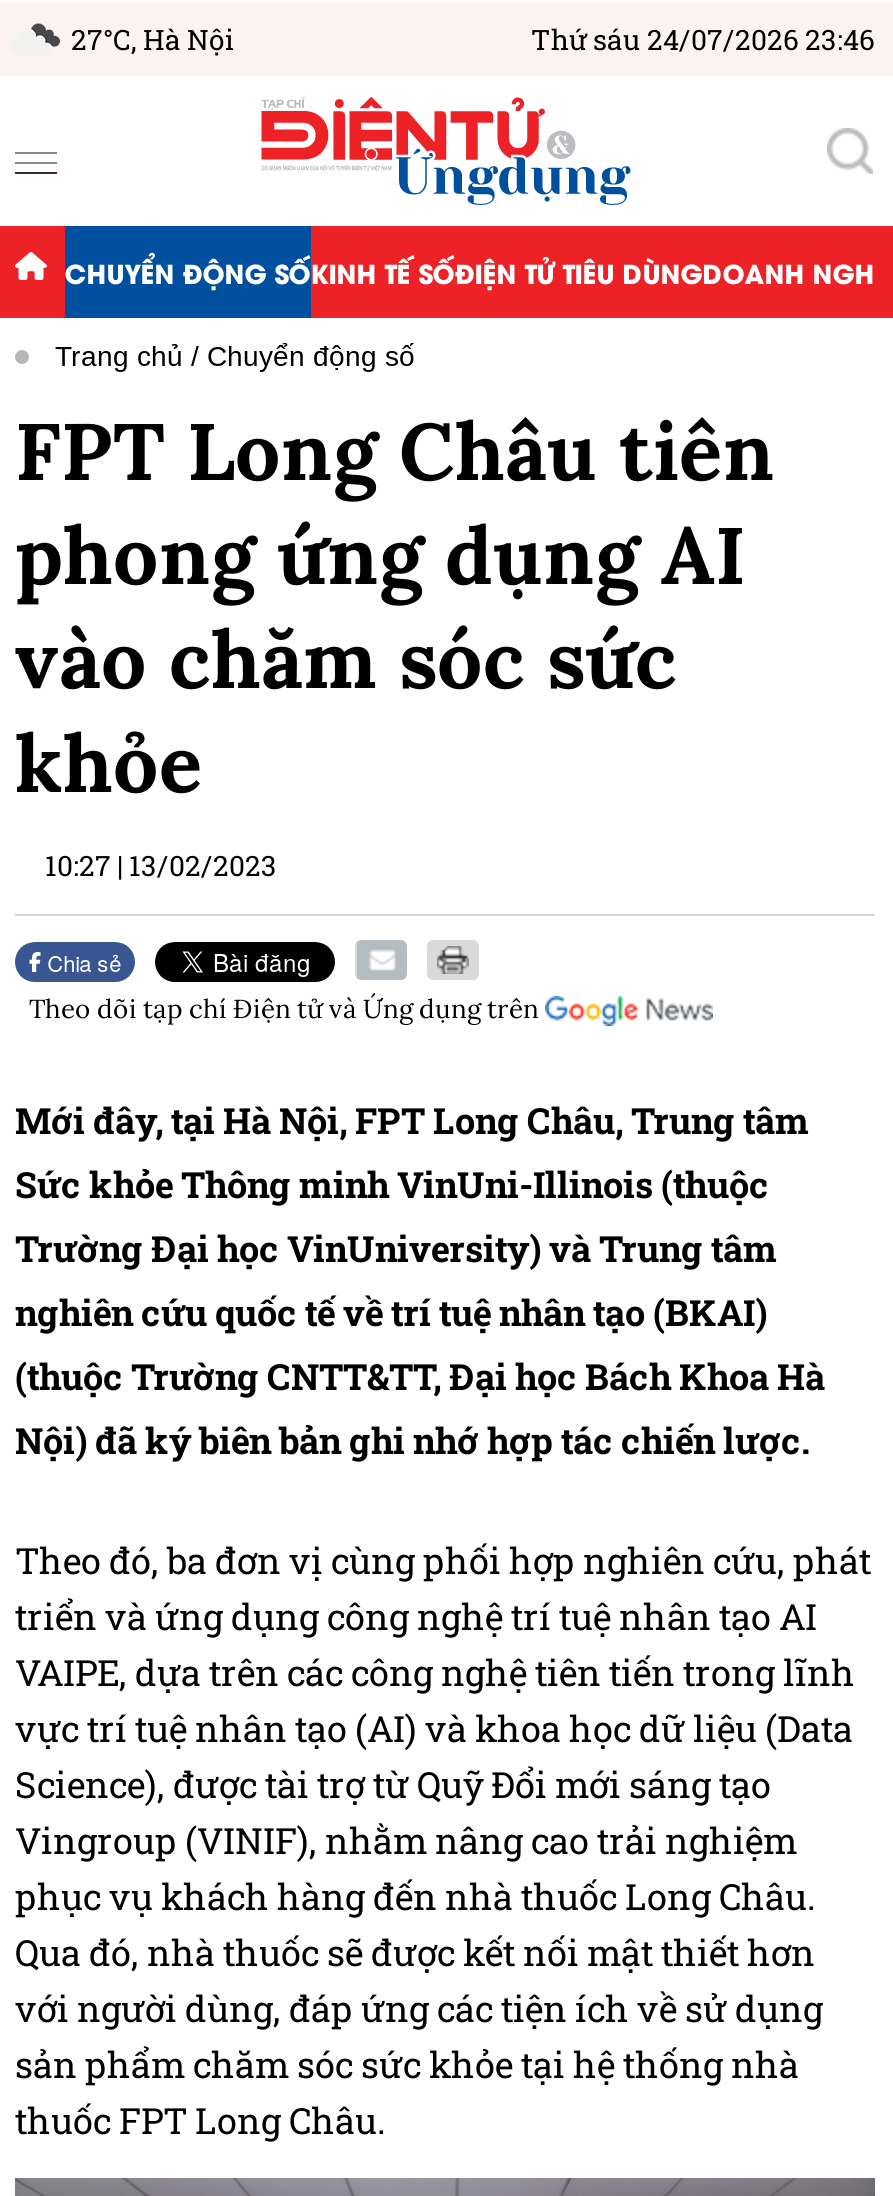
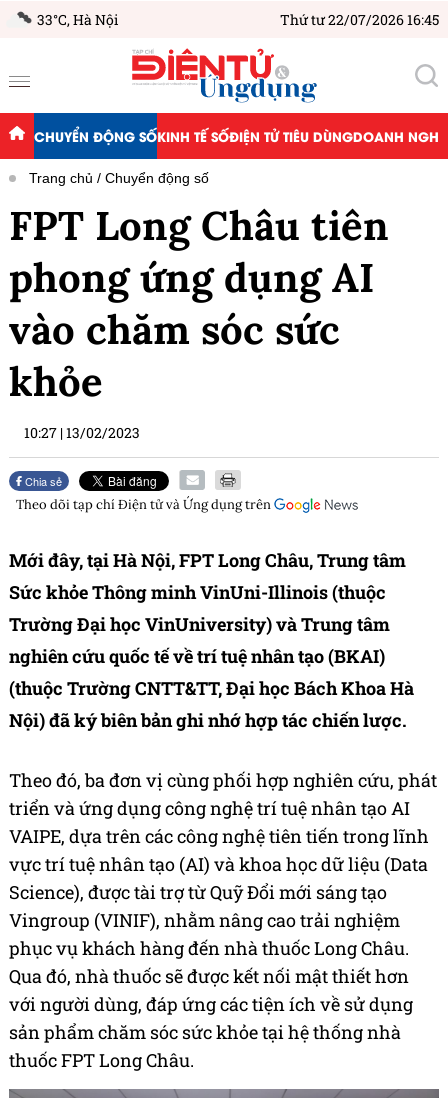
[71,20,233,58] 27°C, Hà Nội -> [37,10,118,29] 33°C, Hà Nội
[531,20,875,58] Thứ sáu 24/07/2026 23:46 -> [280,10,439,29] Thứ tư 22/07/2026 16:45

